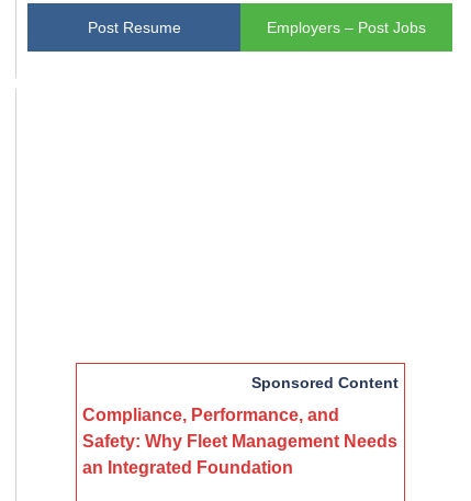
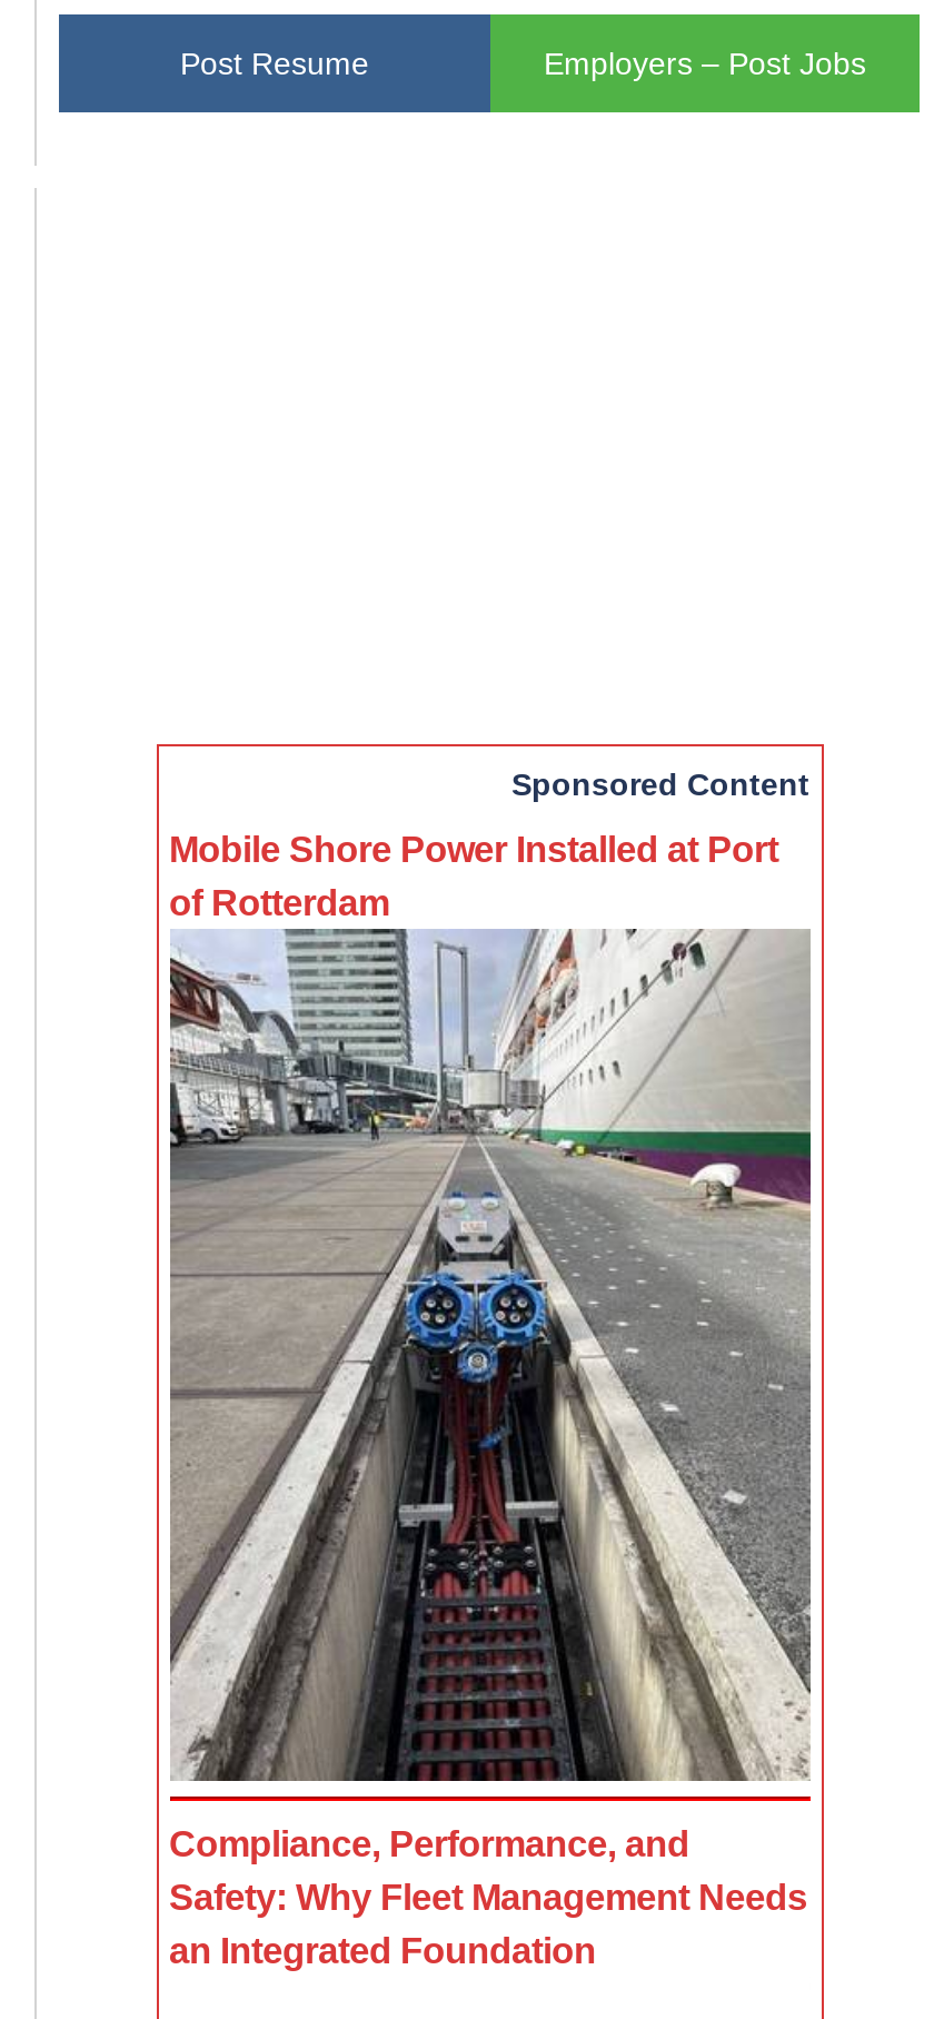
none -> [168,928,813,1804] [image]
none -> [169,827,778,921] Mobile Shore Power Installed at Port | of Rotterdam

